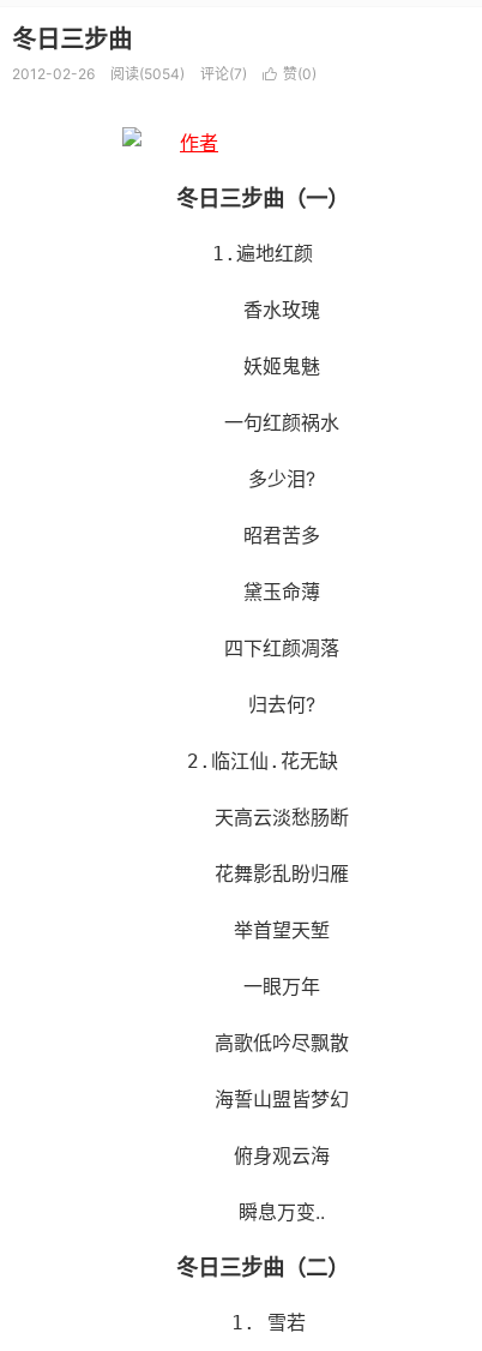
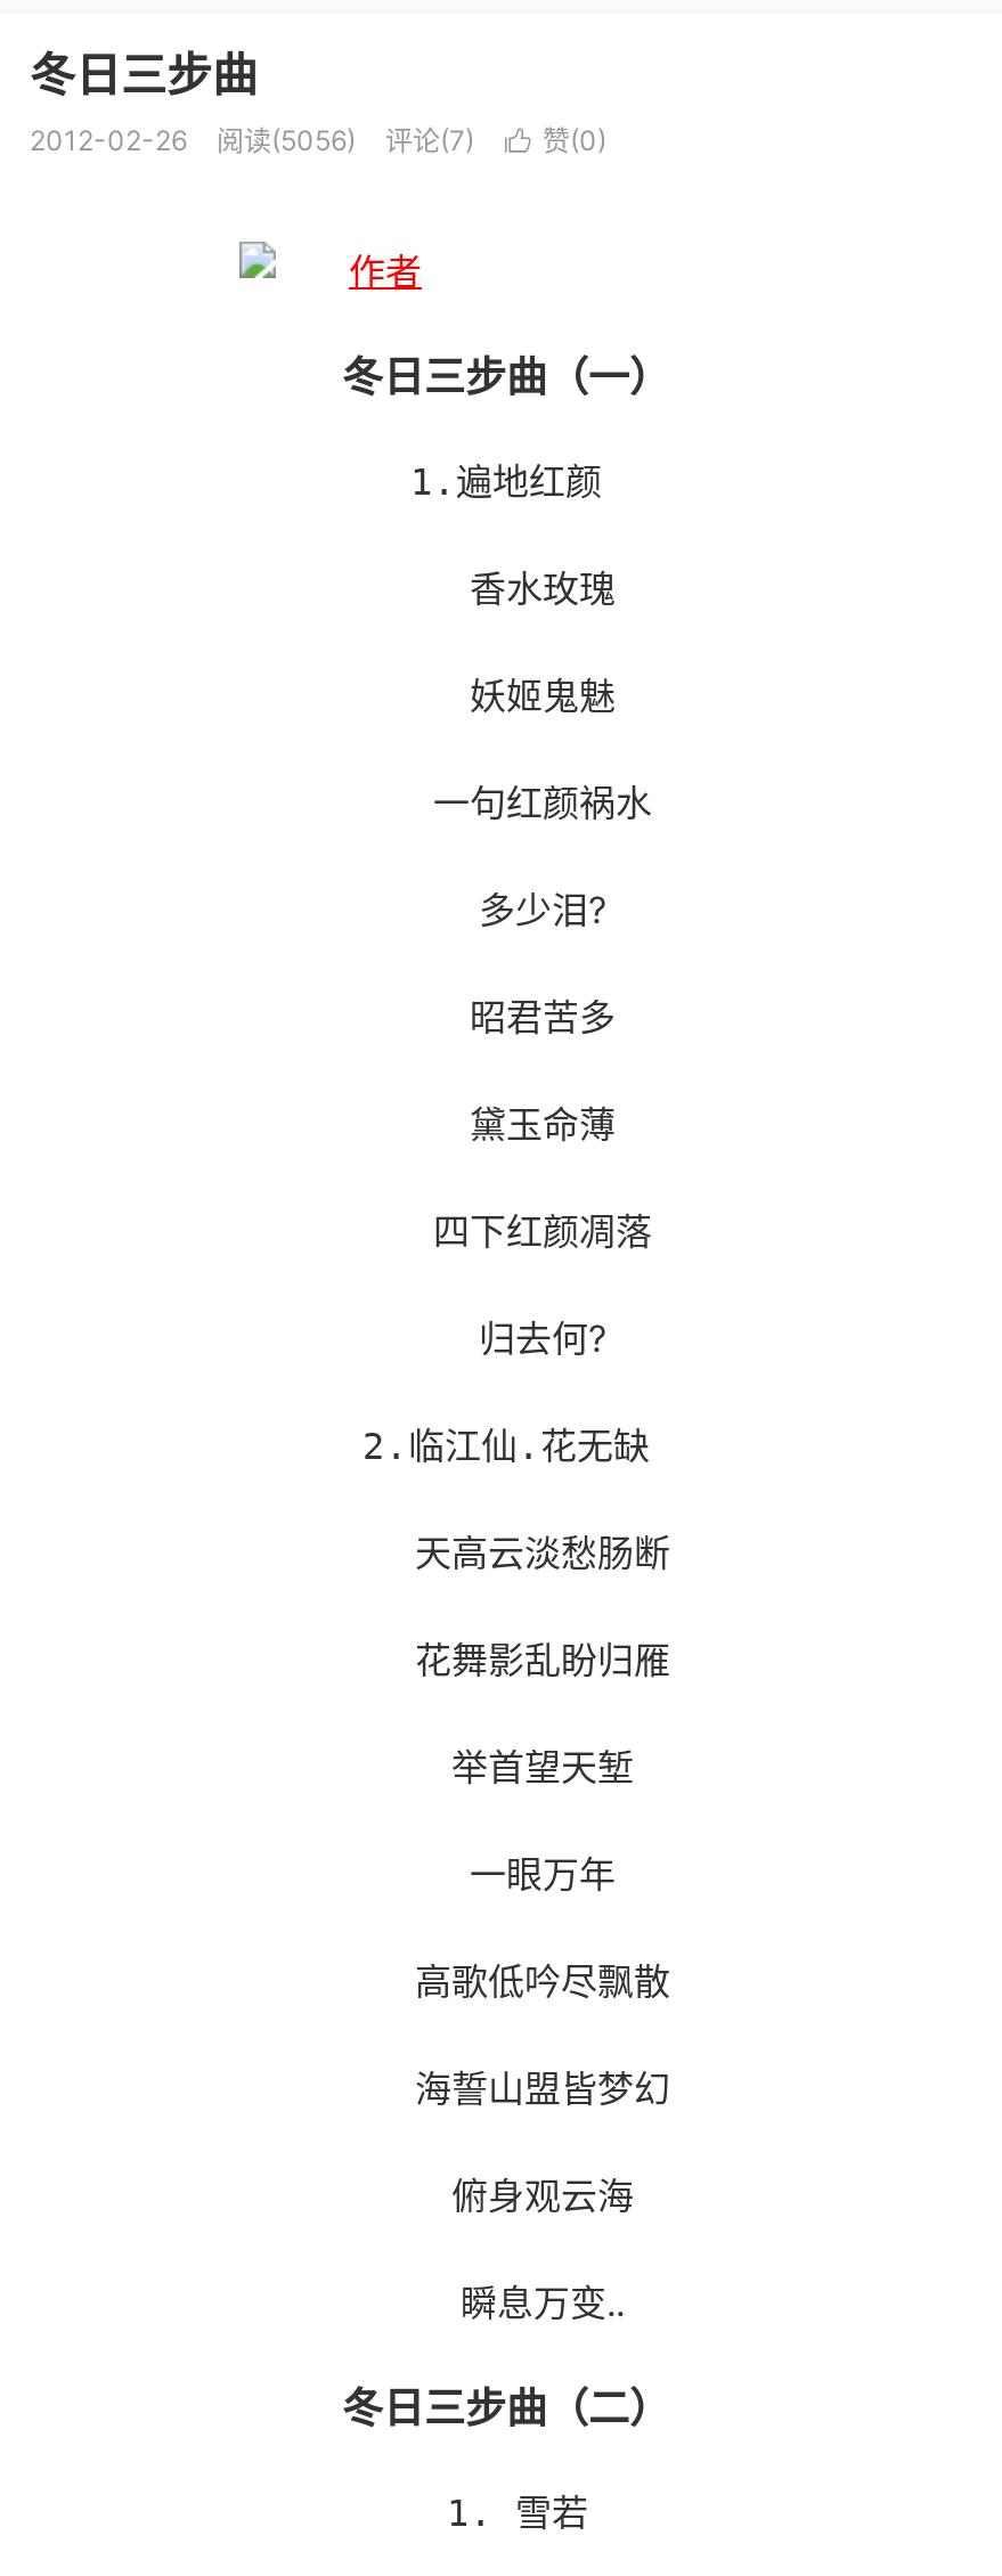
[110,65,185,83] 阅读(5054) -> [217,123,356,157] 阅读(5056)

